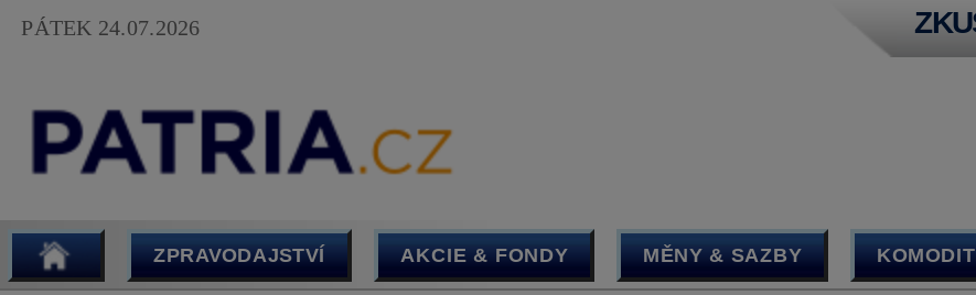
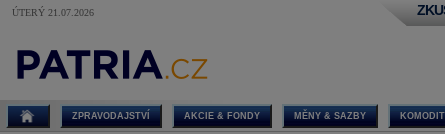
[21,15,200,40] PÁTEK 24.07.2026 -> [12,7,94,18] ÚTERÝ 21.07.2026

